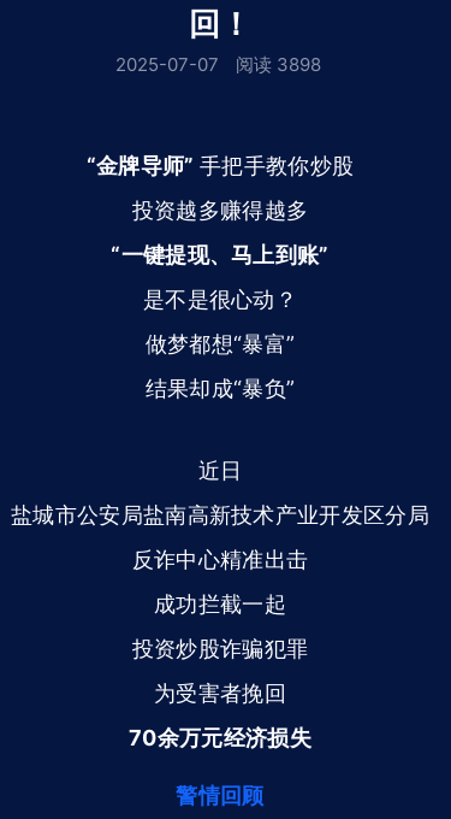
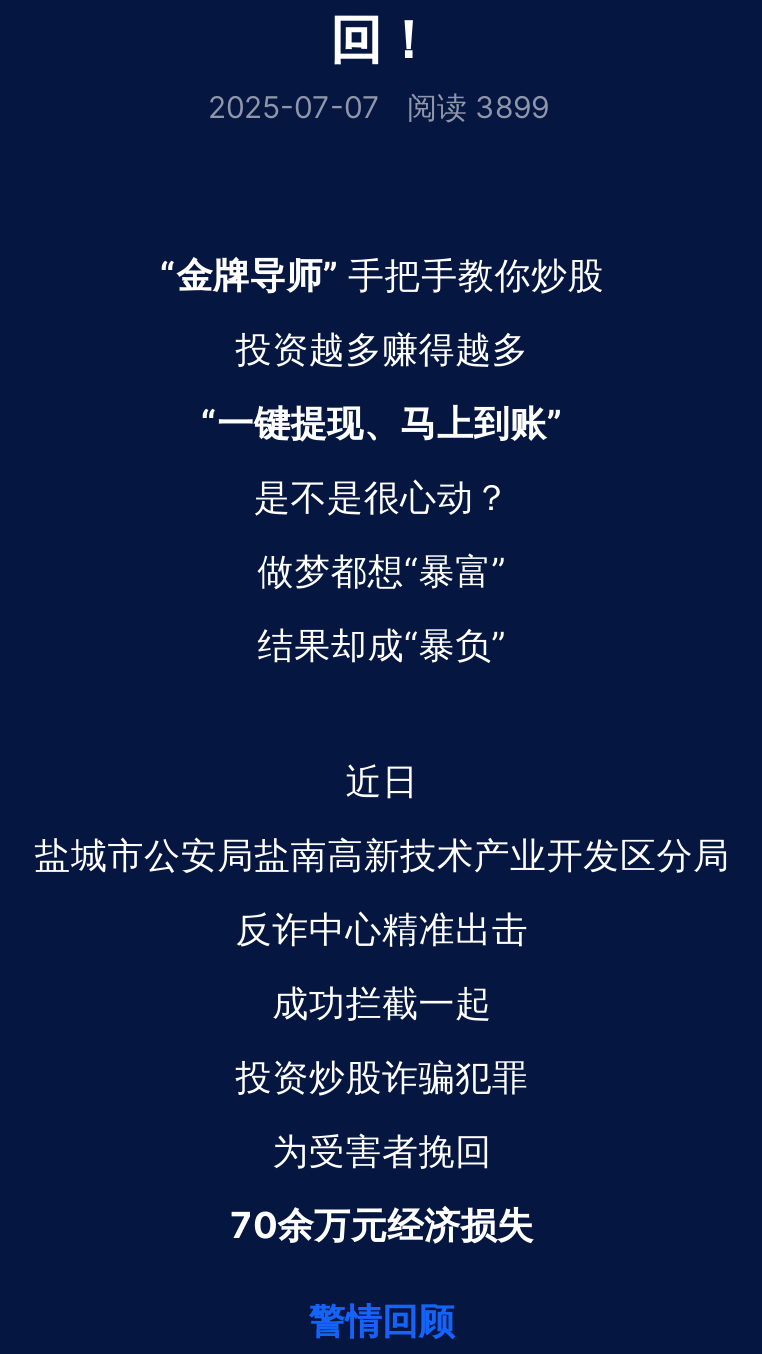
[115,53,321,76] 2025-07-07 阅读 3898 -> [208,88,549,126] 2025-07-07 阅读 3899

